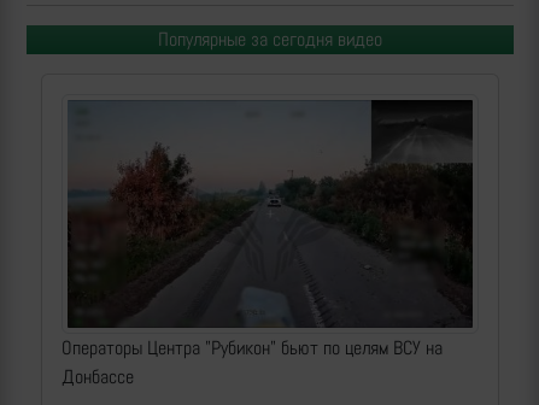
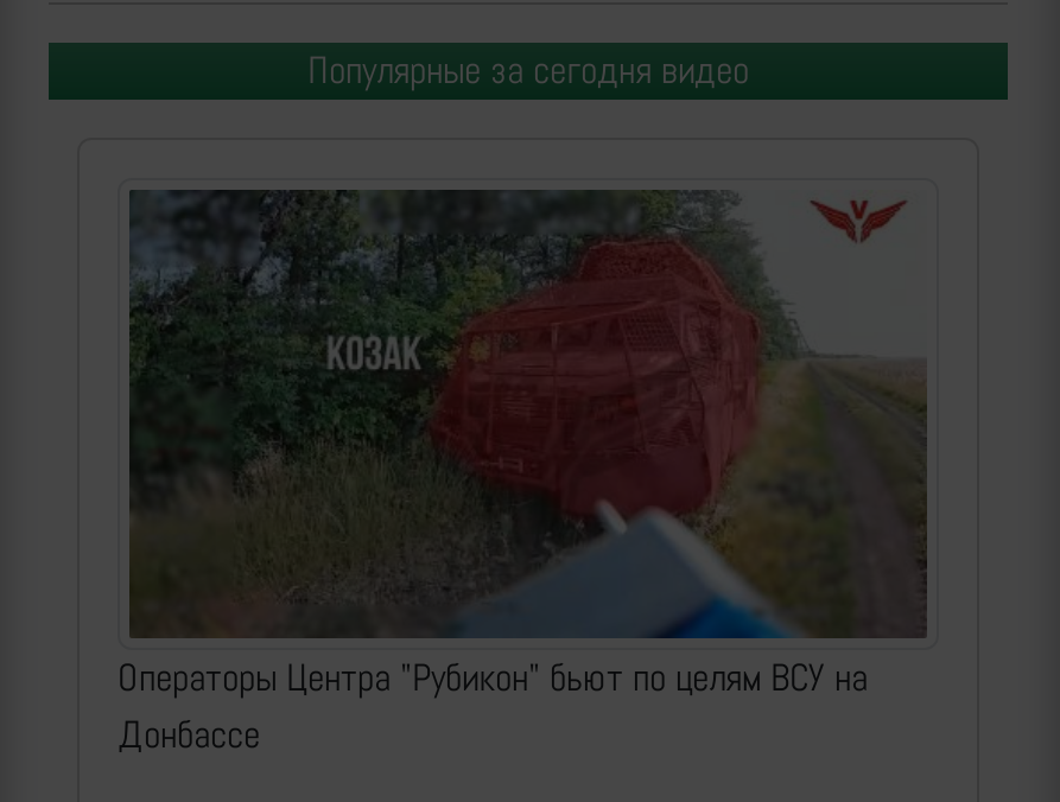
[68,99,474,329] [image] -> [129,190,927,641] [image]

